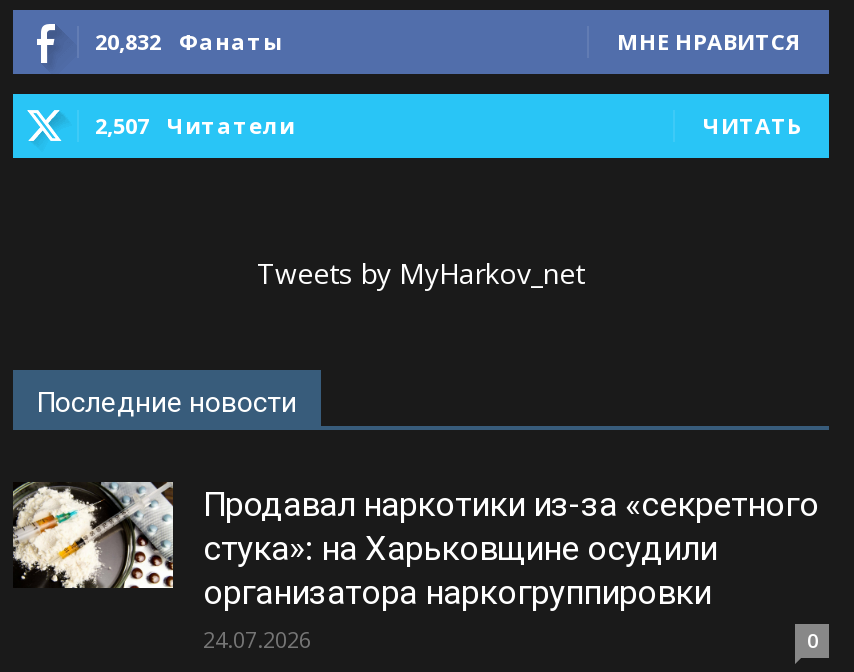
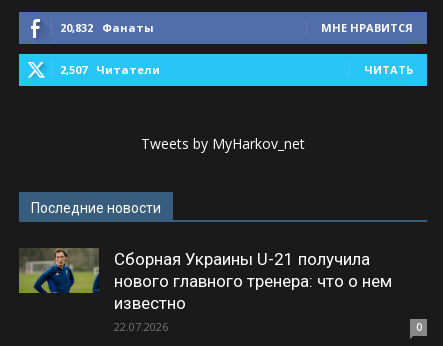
[13,482,819,654] [image] | Продавал наркотики из-за «секретного | стука»: на Харьковщине осудили | организатора наркогруппировки | 24.07.2026 -> [18,247,392,334] [image] | Сборная Украины U-21 получила | нового главного тренера: что о нем | известно | 22.07.2026

